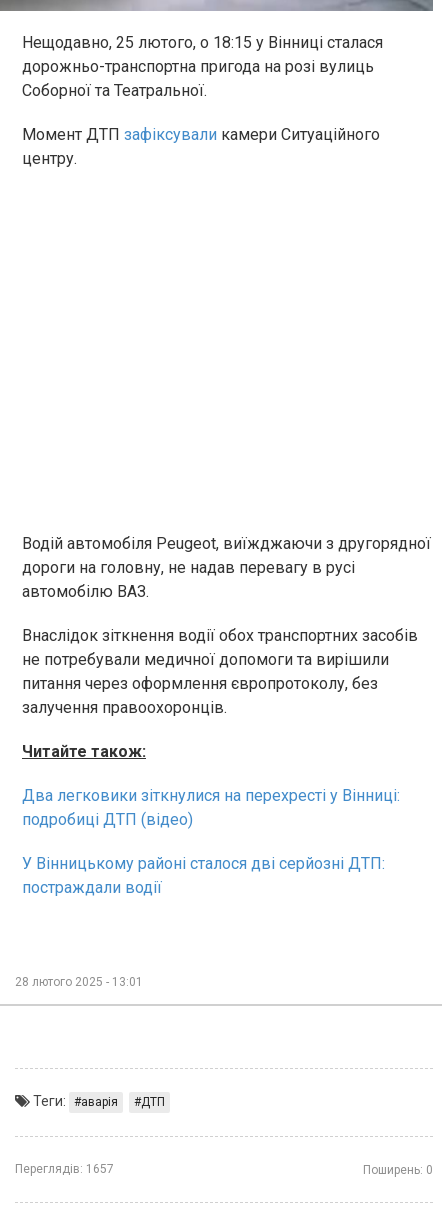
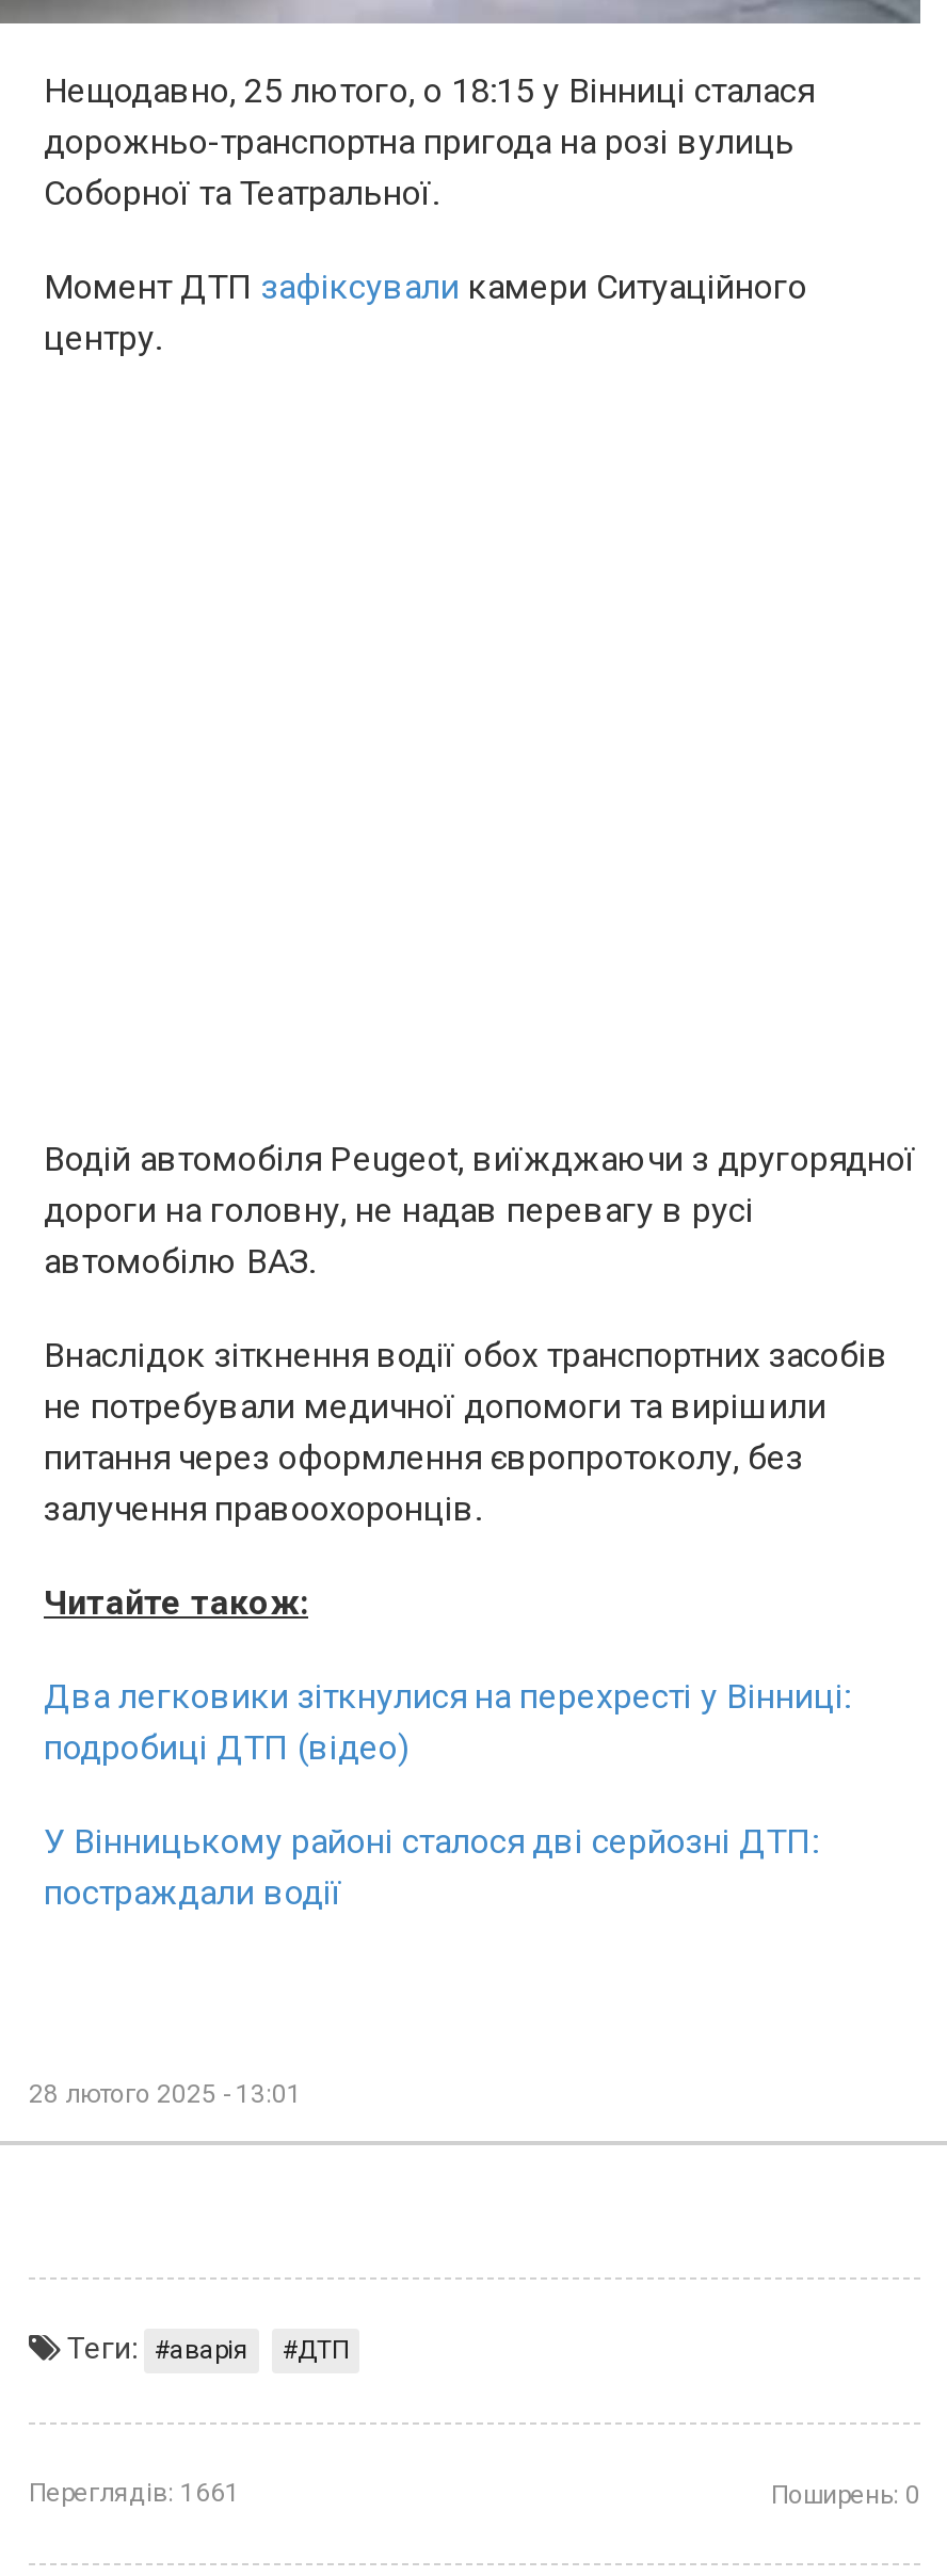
[15,1161,114,1175] Переглядів: 1657 -> [29,2477,240,2507] Переглядів: 1661

